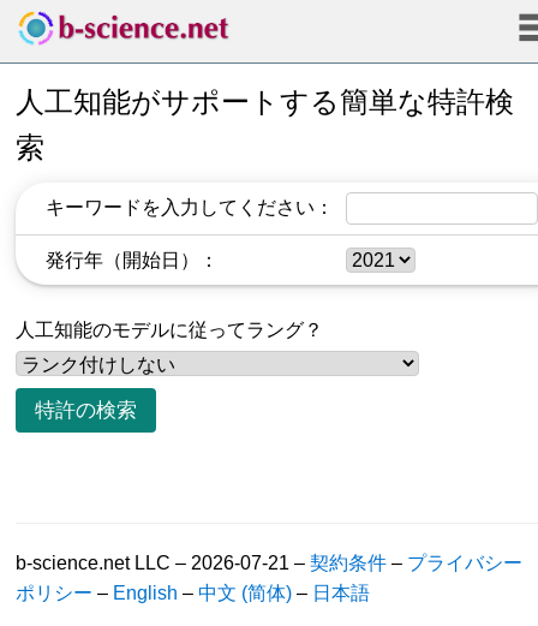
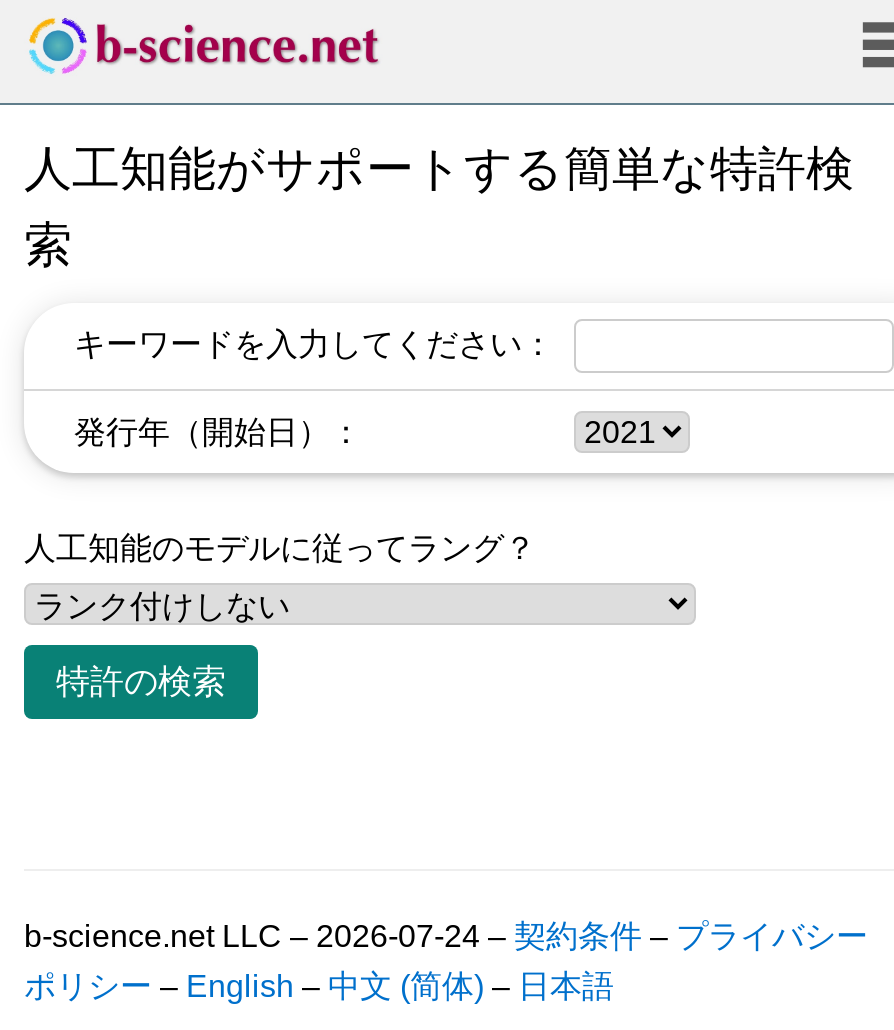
[16,553,522,573] b-science.net LLC – 2026-07-21 –契約条件–プライバシー -> [24,919,868,953] b-science.net LLC – 2026-07-24 –契約条件–プライバシー

